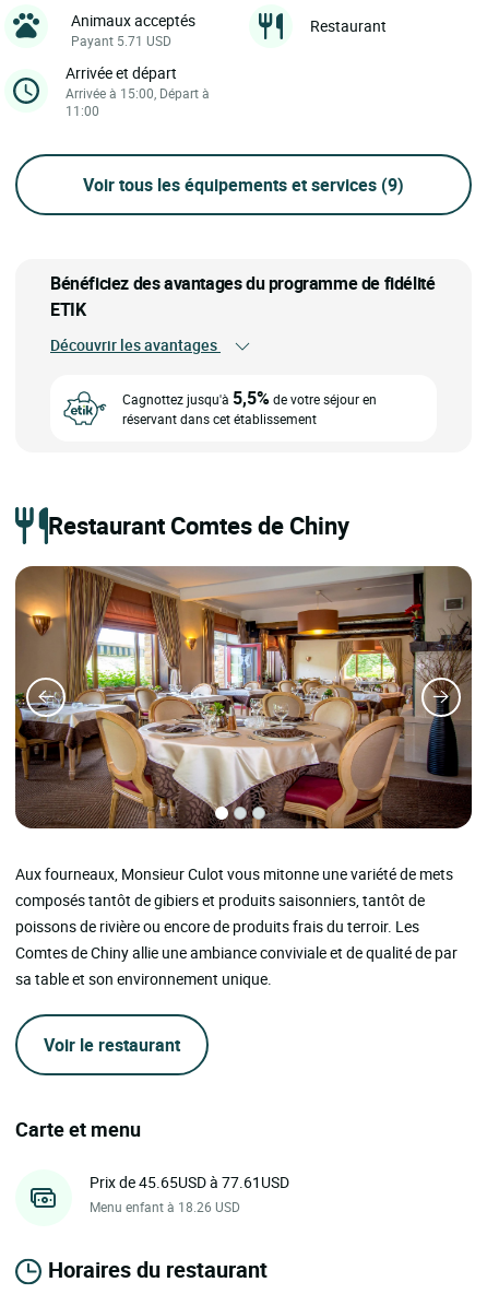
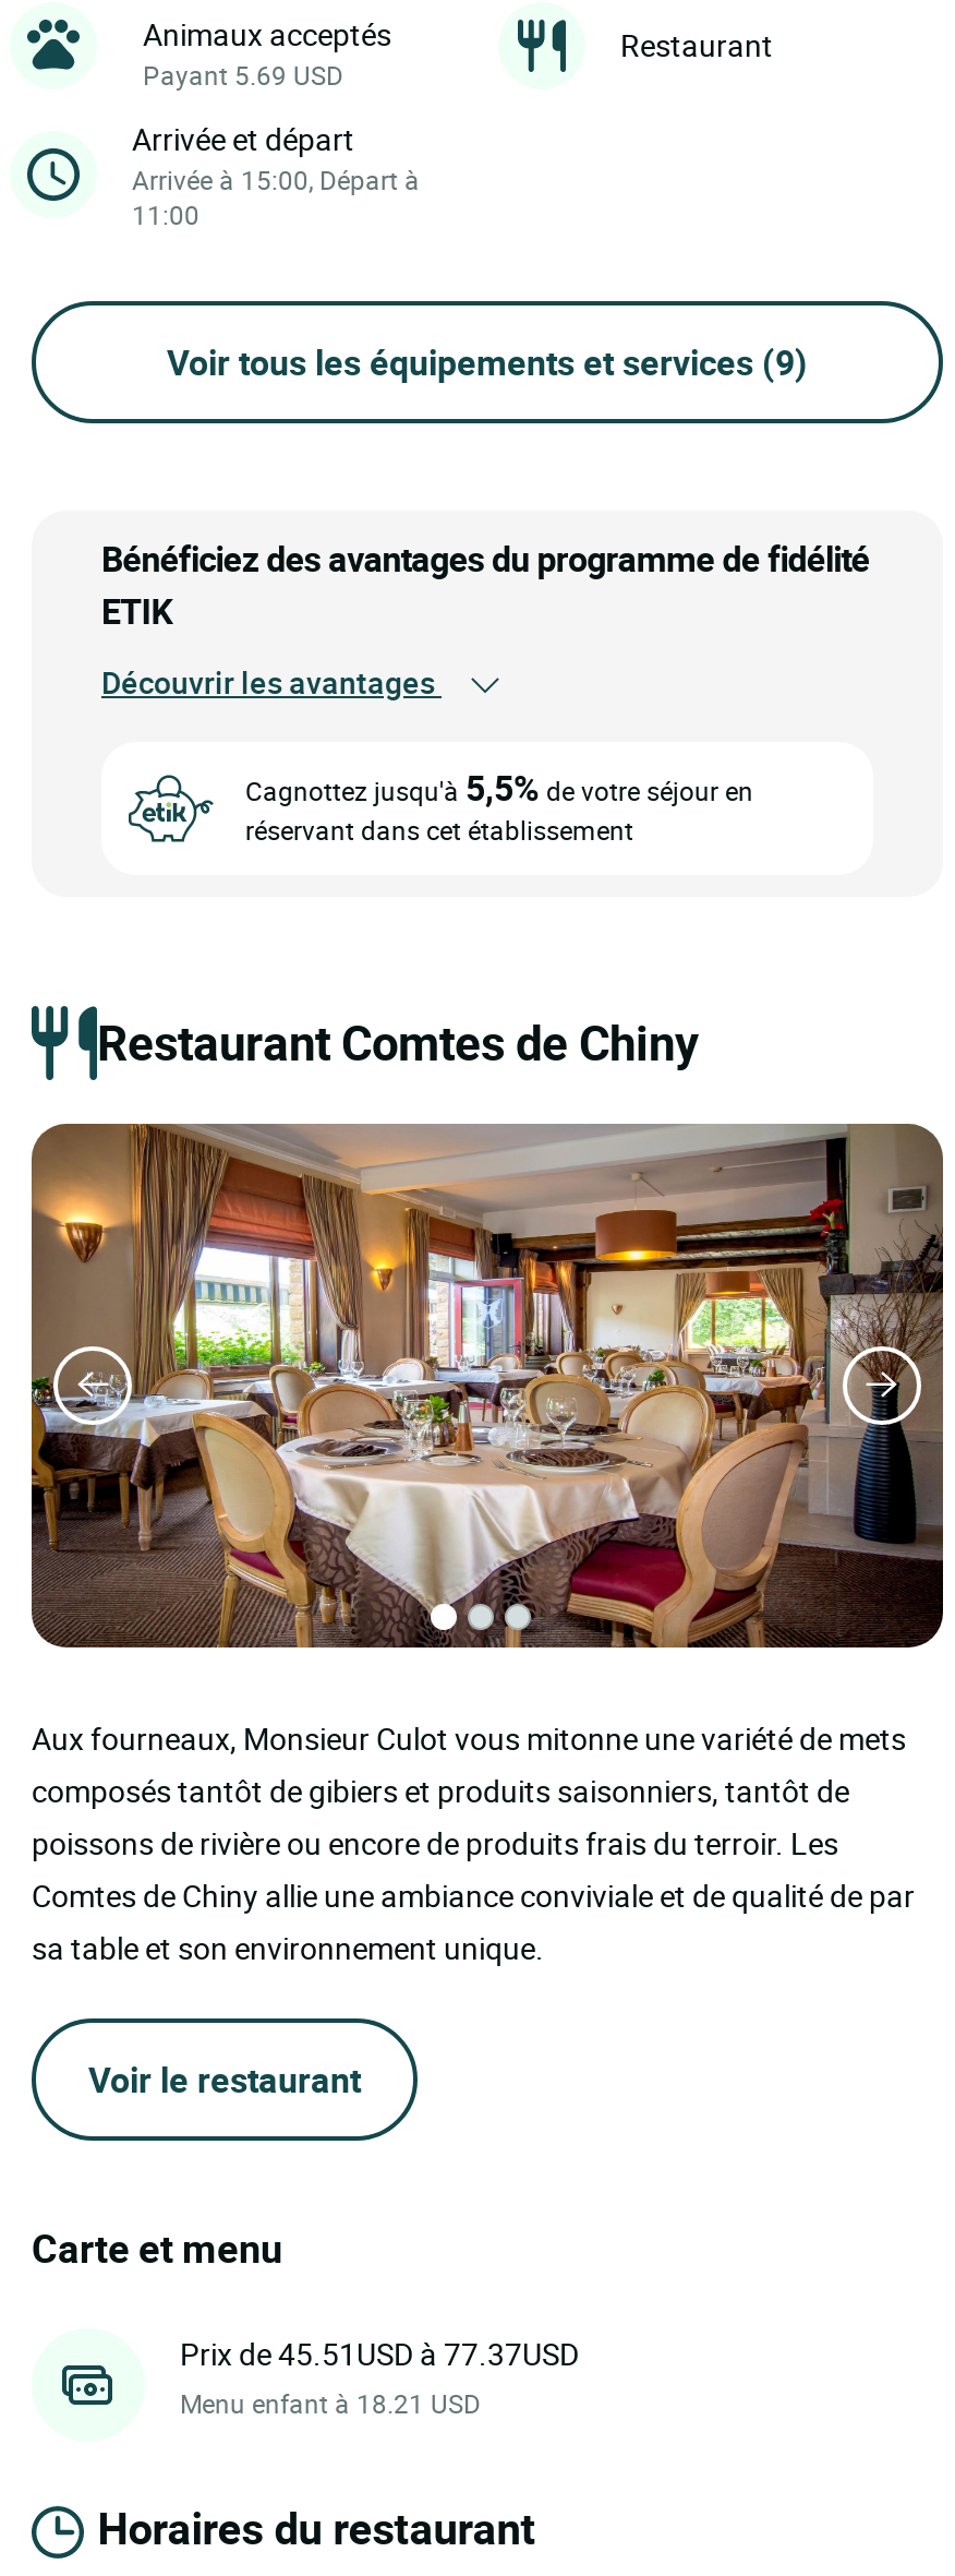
[71,32,171,49] Payant 5.71 USD -> [143,57,343,92] Payant 5.69 USD
[90,1171,289,1192] Prix de 45.65USD à 77.61USD -> [180,2332,579,2373] Prix de 45.51USD à 77.37USD
[90,1197,240,1215] Menu enfant à 18.26 USD -> [180,2384,481,2419] Menu enfant à 18.21 USD

